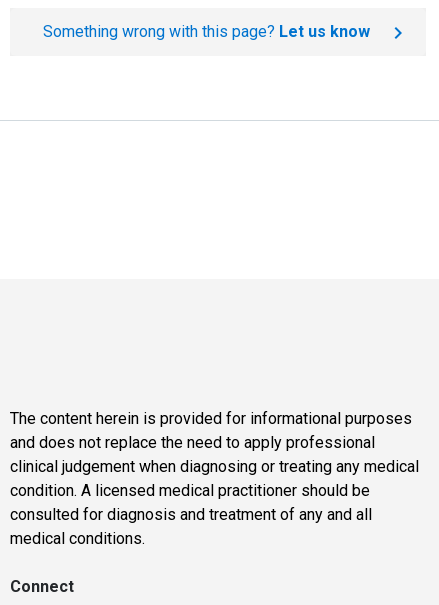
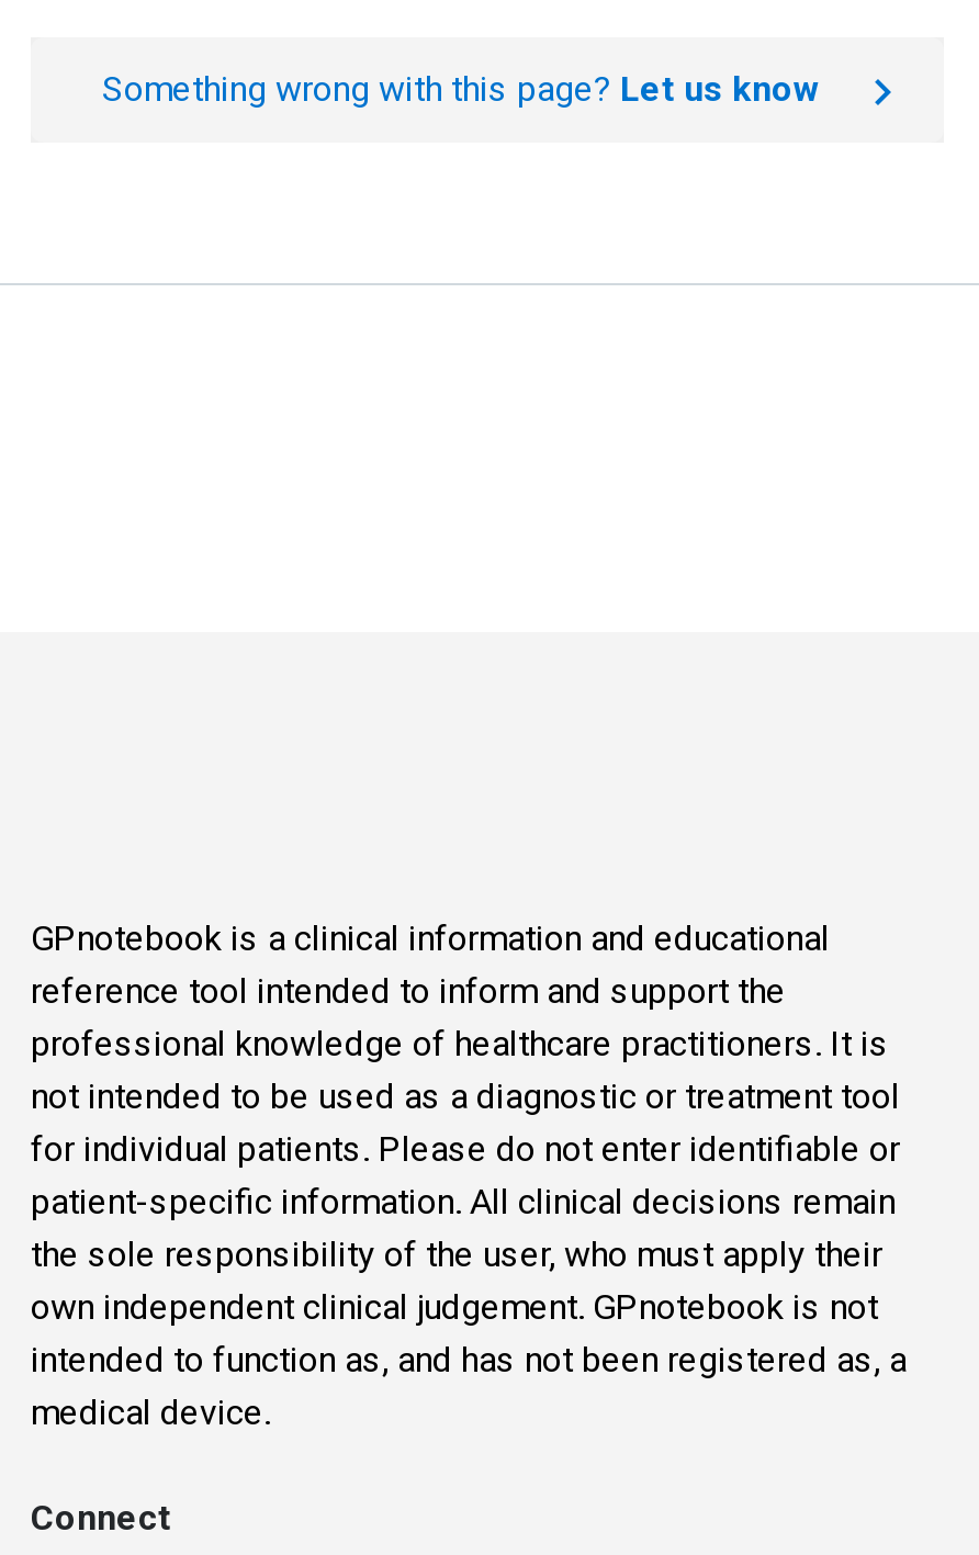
[10,409,419,548] The content herein is provided for informational purposes | and does not replace the need to apply professional | clinical judgement when diagnosing or treating any medical | condition. A licensed medical practitioner should be | consulted for diagnosis and treatment of any and all | medical conditions. -> [31,917,907,1433] GPnotebook is a clinical information and educational | reference tool intended to inform and support the | professional knowledge of healthcare practitioners. It is | not intended to be used as a diagnostic or treatment tool | for individual patients. Please do not enter identifiable or | patient-specific information. All clinical decisions remain | the sole responsibility of the user, who must apply their | own independent clinical judgement. GPnotebook is not | intended to function as, and has not been registered as, a | medical device.

